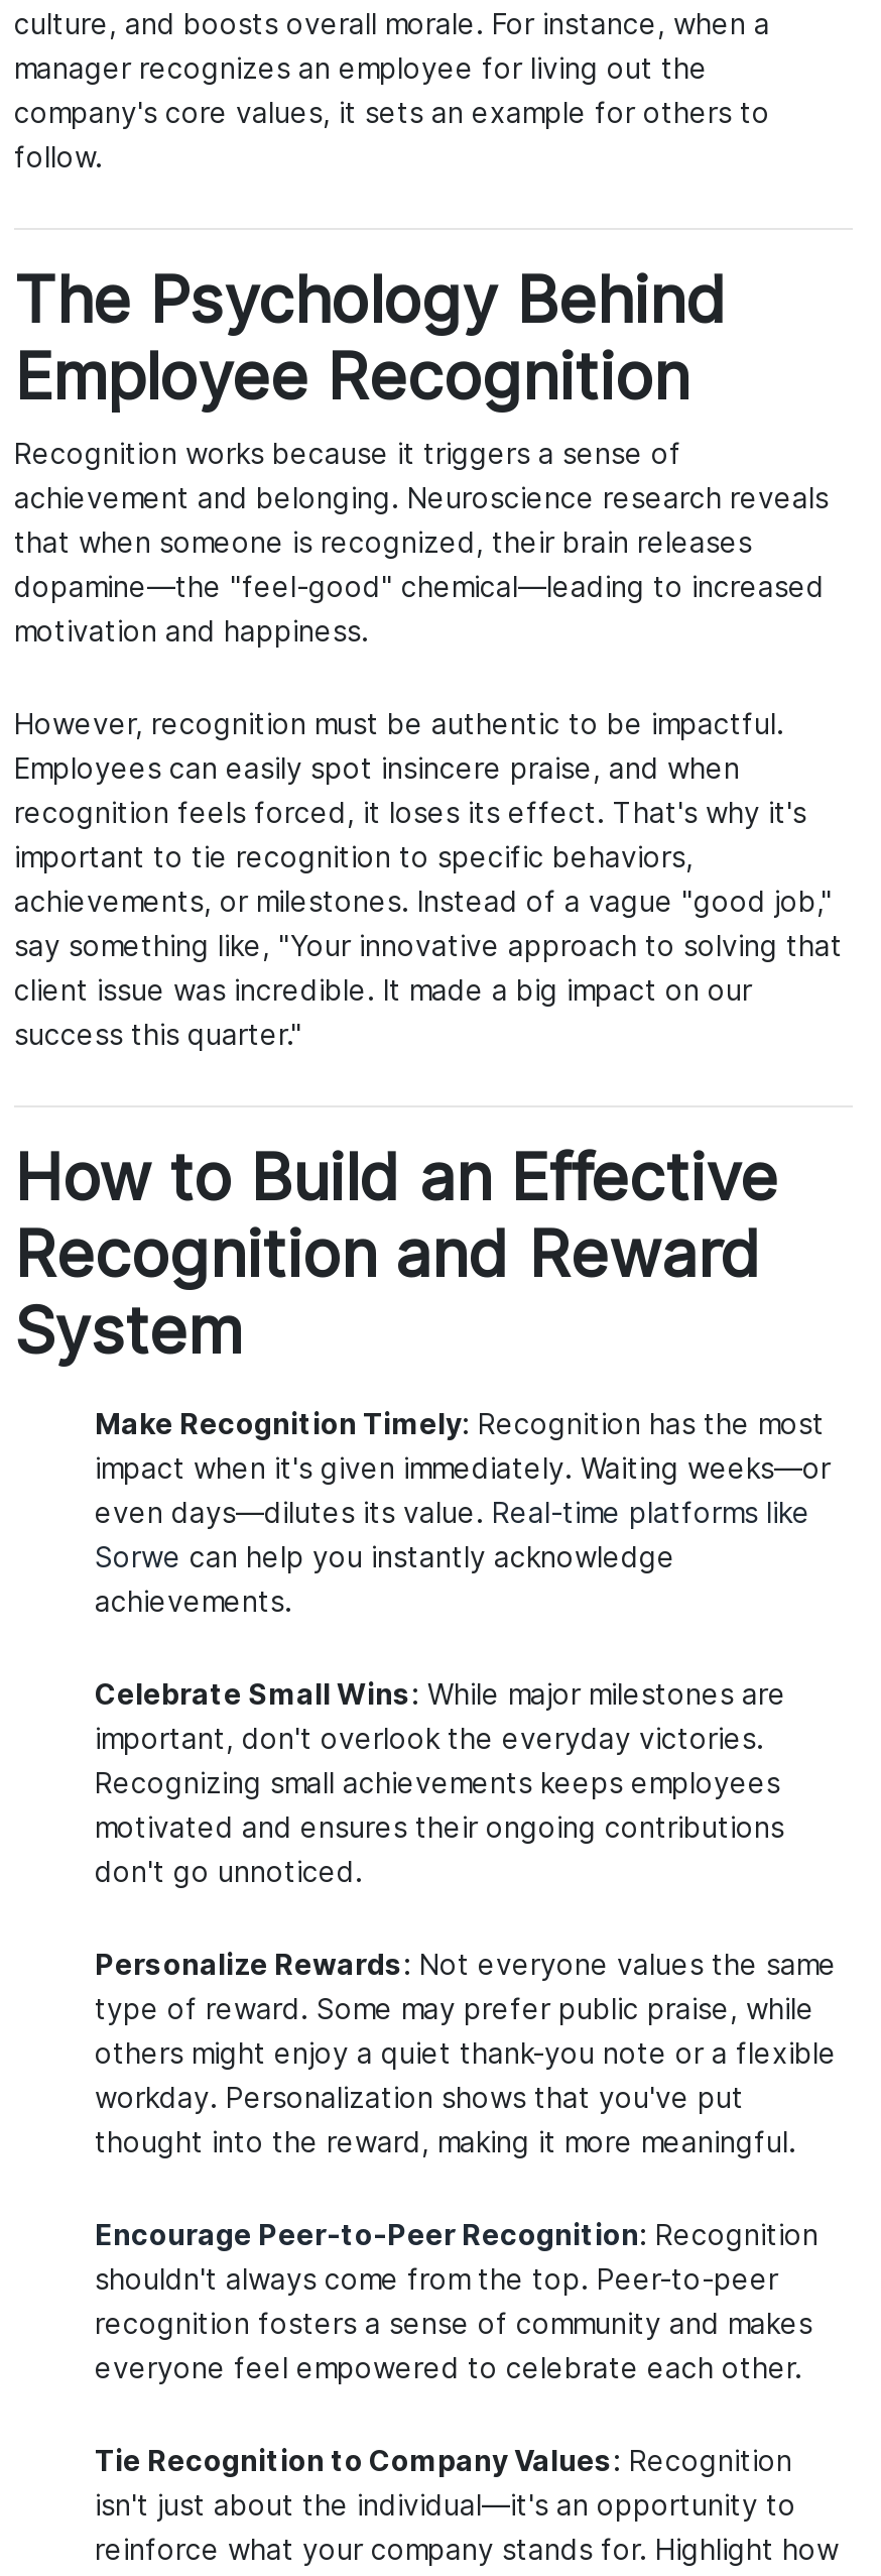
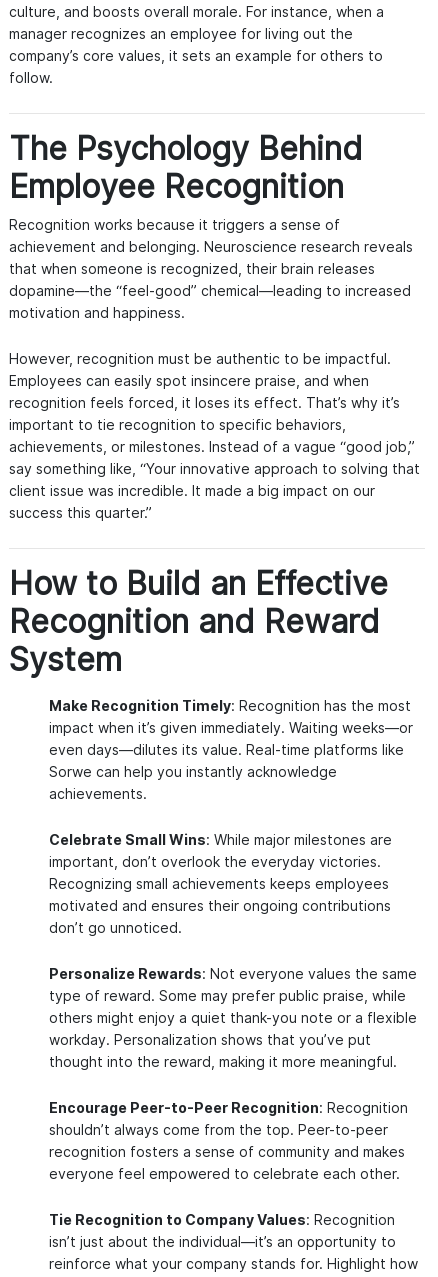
[14,98,770,130] company's core values, it sets an example for others to -> [9,48,383,64] company’s core values, it sets an example for others to
[14,572,825,604] dopamine—the "feel-good" chemical—leading to increased -> [9,283,411,299] dopamine—the “feel-good” chemical—leading to increased
[14,798,806,830] recognition feels forced, it loses its effect. That's why it's -> [9,395,400,411] recognition feels forced, it loses its effect. That’s why it’s
[14,886,833,919] achievements, or milestones. Instead of a vague "good job," -> [9,439,415,455] achievements, or milestones. Instead of a vague “good job,”
[14,931,843,963] say something like, "Your innovative approach to solving that -> [9,461,420,477] say something like, “Your innovative approach to solving that
[14,1020,302,1052] success this quarter." -> [9,505,152,521] success this quarter.”
[95,1453,831,1485] impact when it's given immediately. Waiting weeks—or -> [49,720,413,736] impact when it’s given immediately. Waiting weeks—or
[95,1724,764,1756] important, don't overlook the everyday victories. -> [49,854,381,870] important, don’t overlook the everyday victories.
[95,1857,363,1889] don't go unnoticed. -> [49,920,182,936] don’t go unnoticed.
[95,2083,744,2115] workday. Personalization shows that you've put -> [49,1032,371,1048] workday. Personalization shows that you’ve put
[95,2264,778,2296] shouldn't always come from the top. Peer-to-peer -> [49,1122,388,1138] shouldn’t always come from the top. Peer-to-peer
[95,2490,796,2522] isn't just about the individual—it's an opportunity to -> [49,1234,396,1250] isn’t just about the individual—it’s an opportunity to

